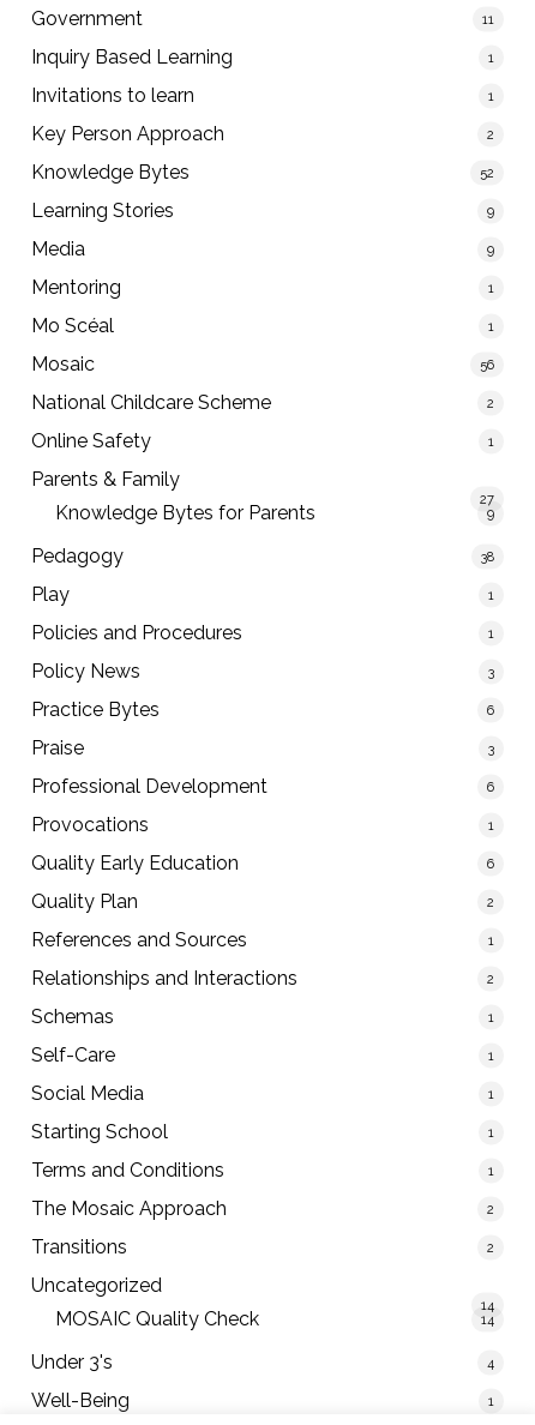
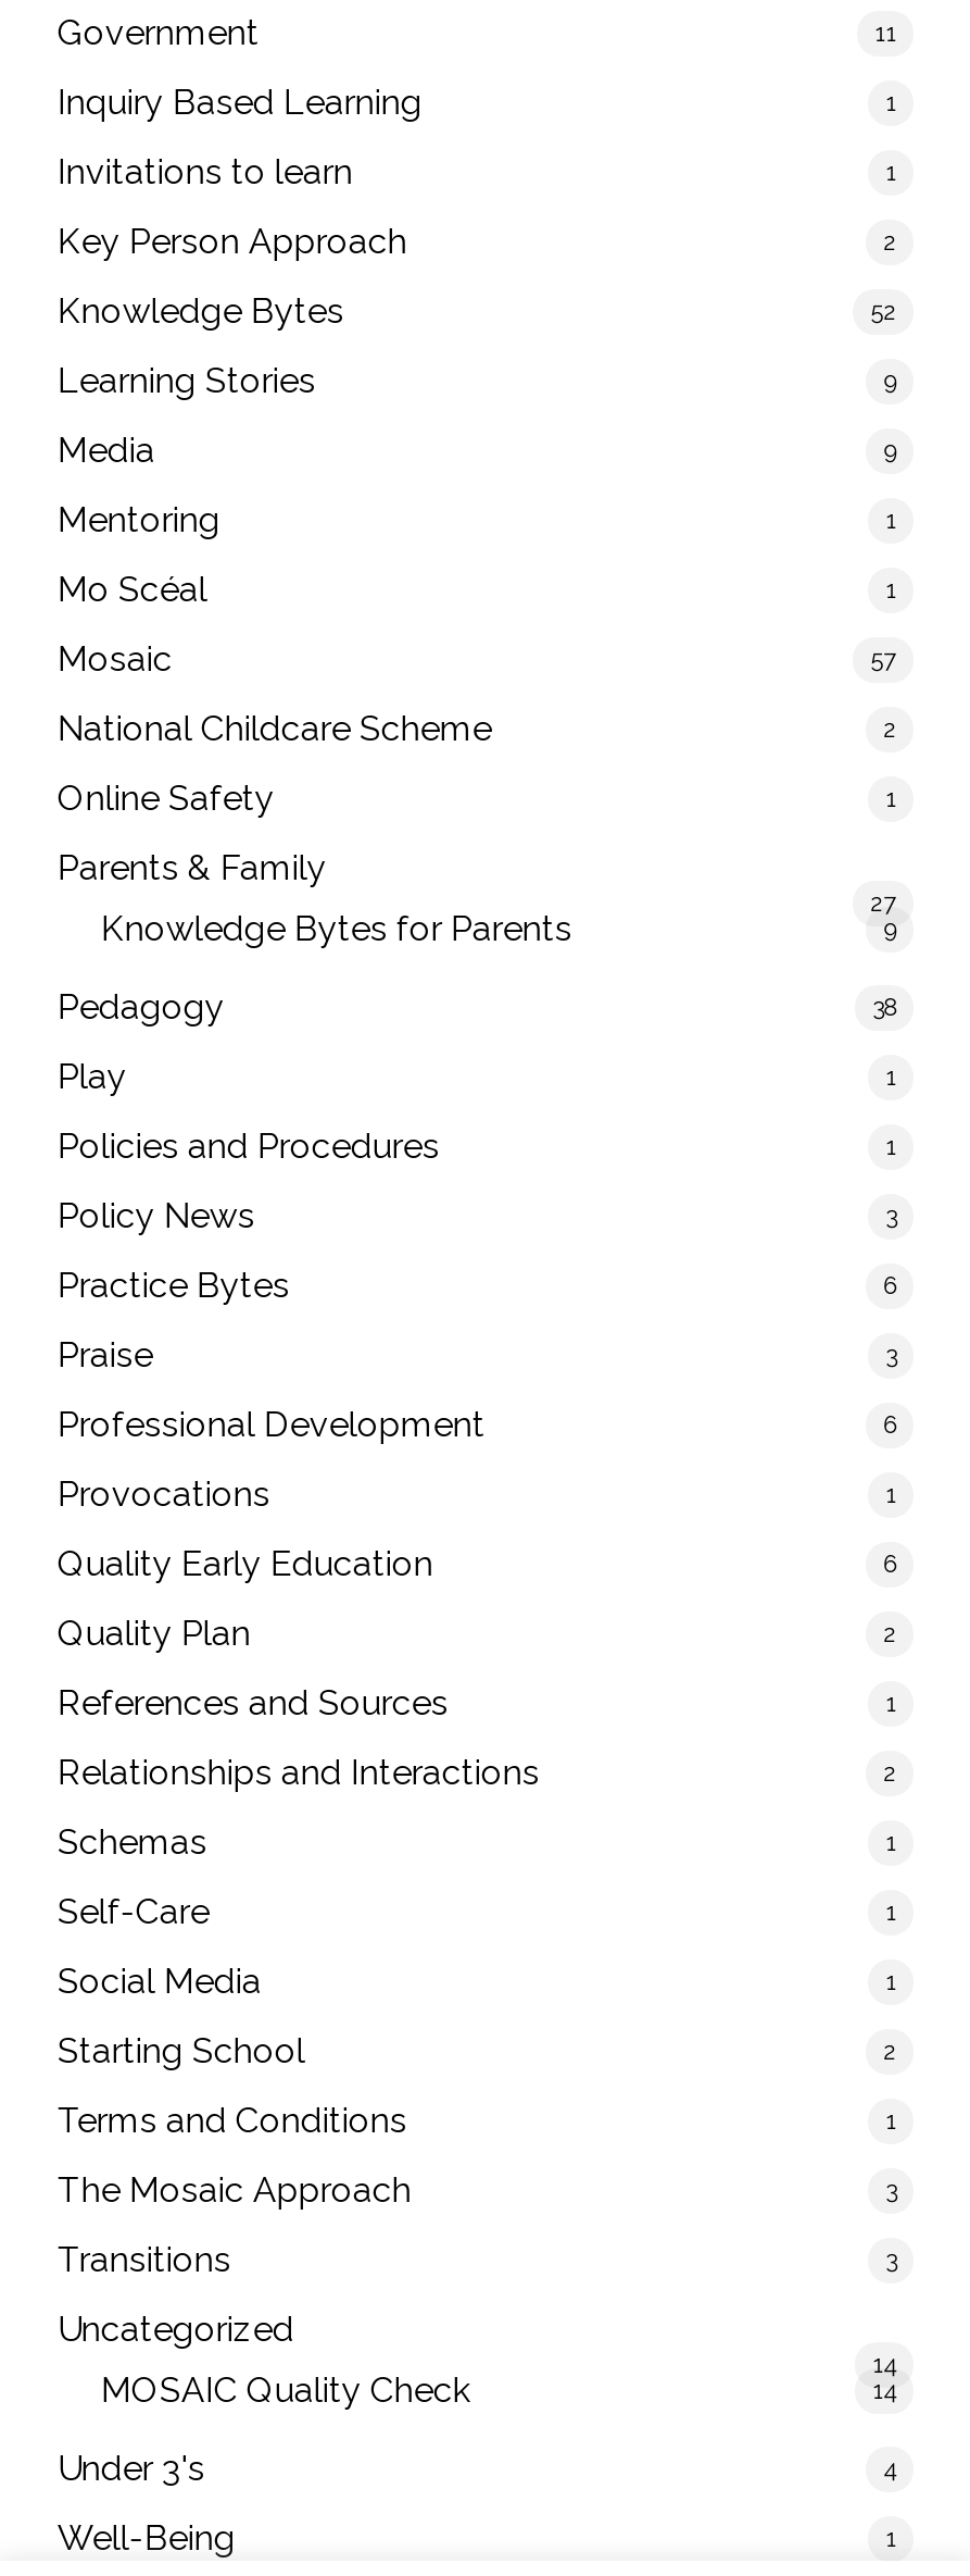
[480,357,494,373] 56 -> [870,646,896,674] 57
[488,1125,494,1141] 1 -> [883,2038,896,2066] 2
[487,1202,494,1217] 2 -> [885,2177,896,2205] 3
[487,1240,494,1256] 2 -> [885,2246,896,2275] 3

